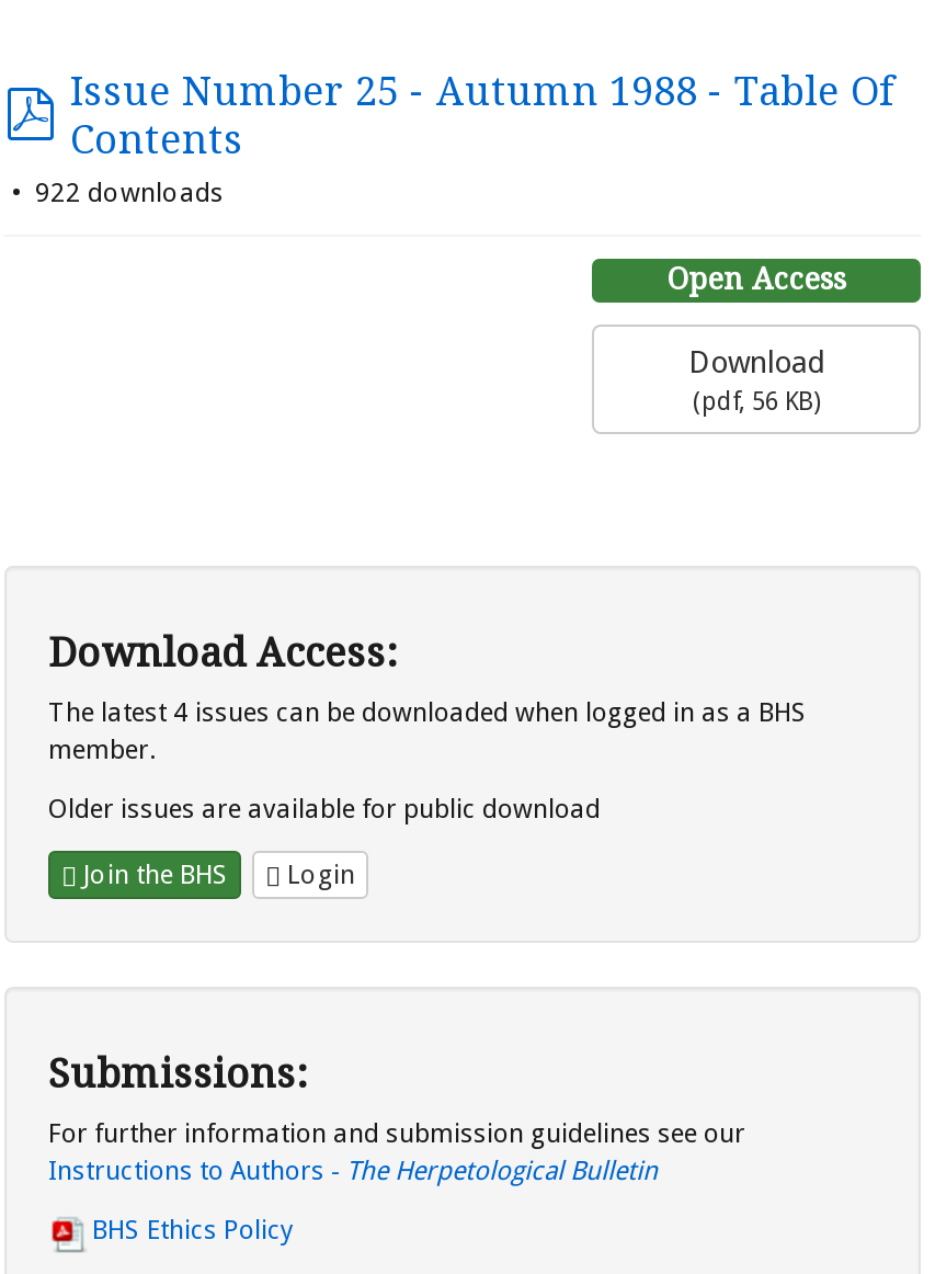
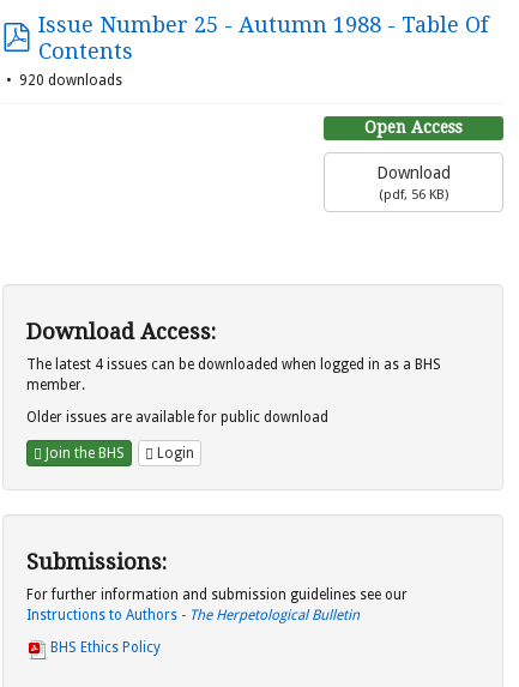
[28,178,224,209] 922 downloads -> [16,72,122,89] 920 downloads

